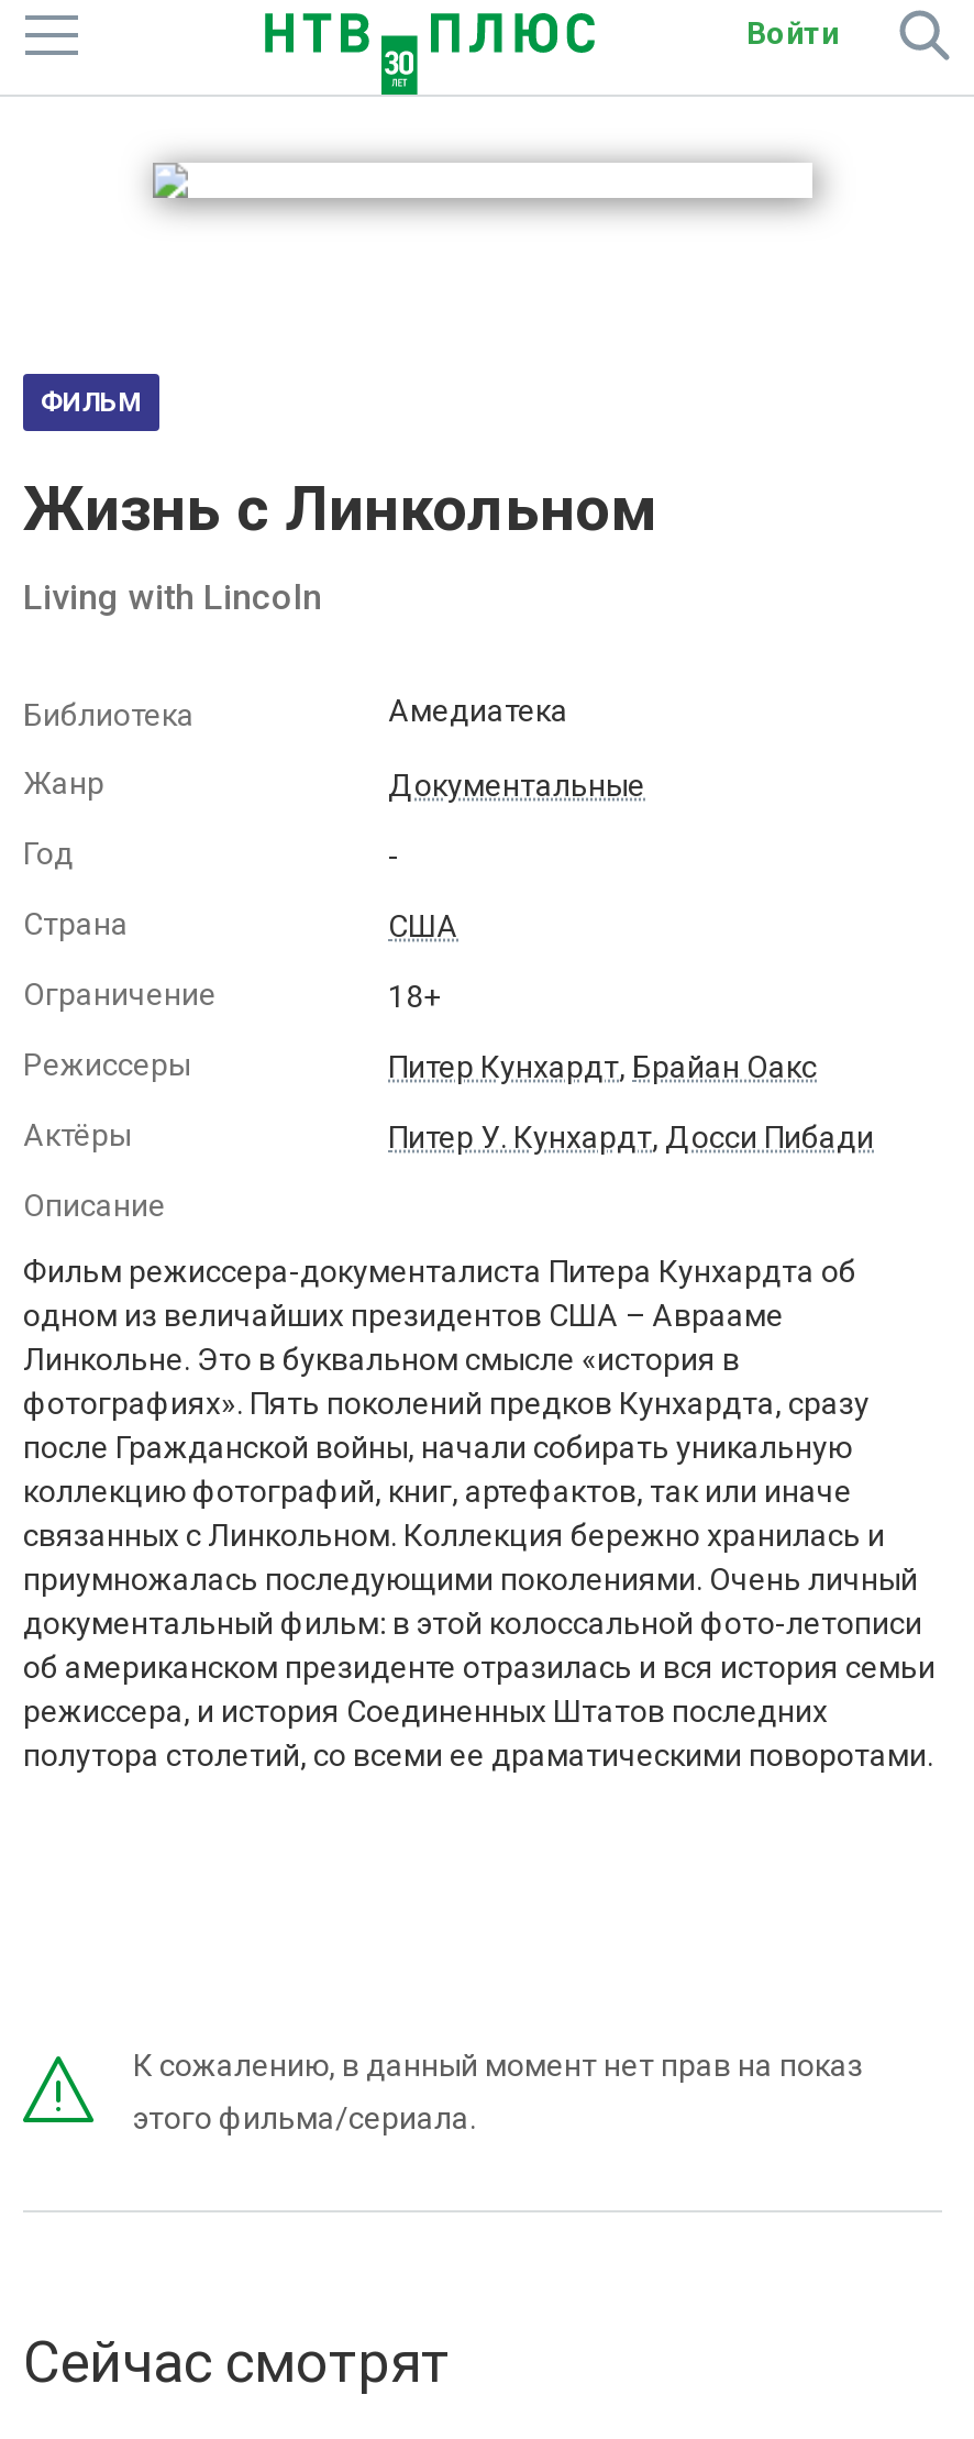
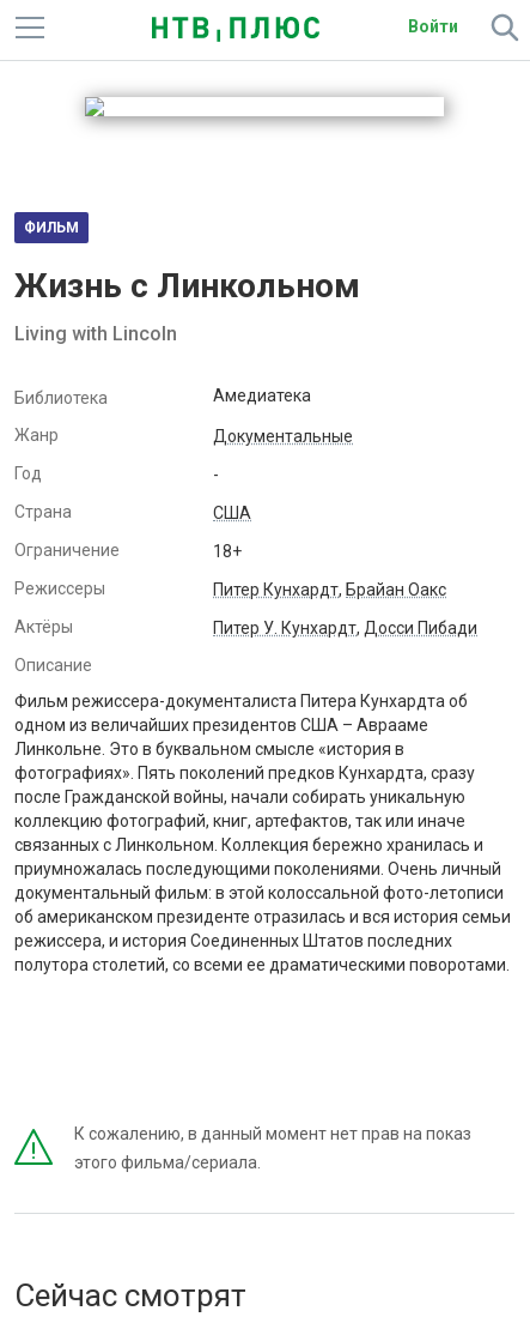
[263,11,597,97] [image] -> [146,16,325,60] [image]

